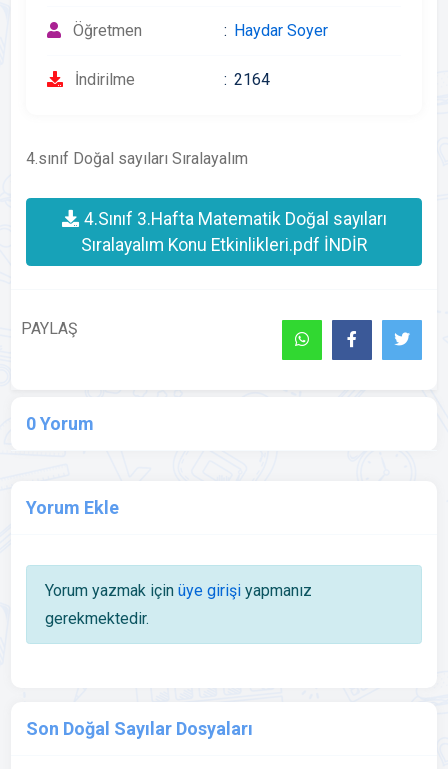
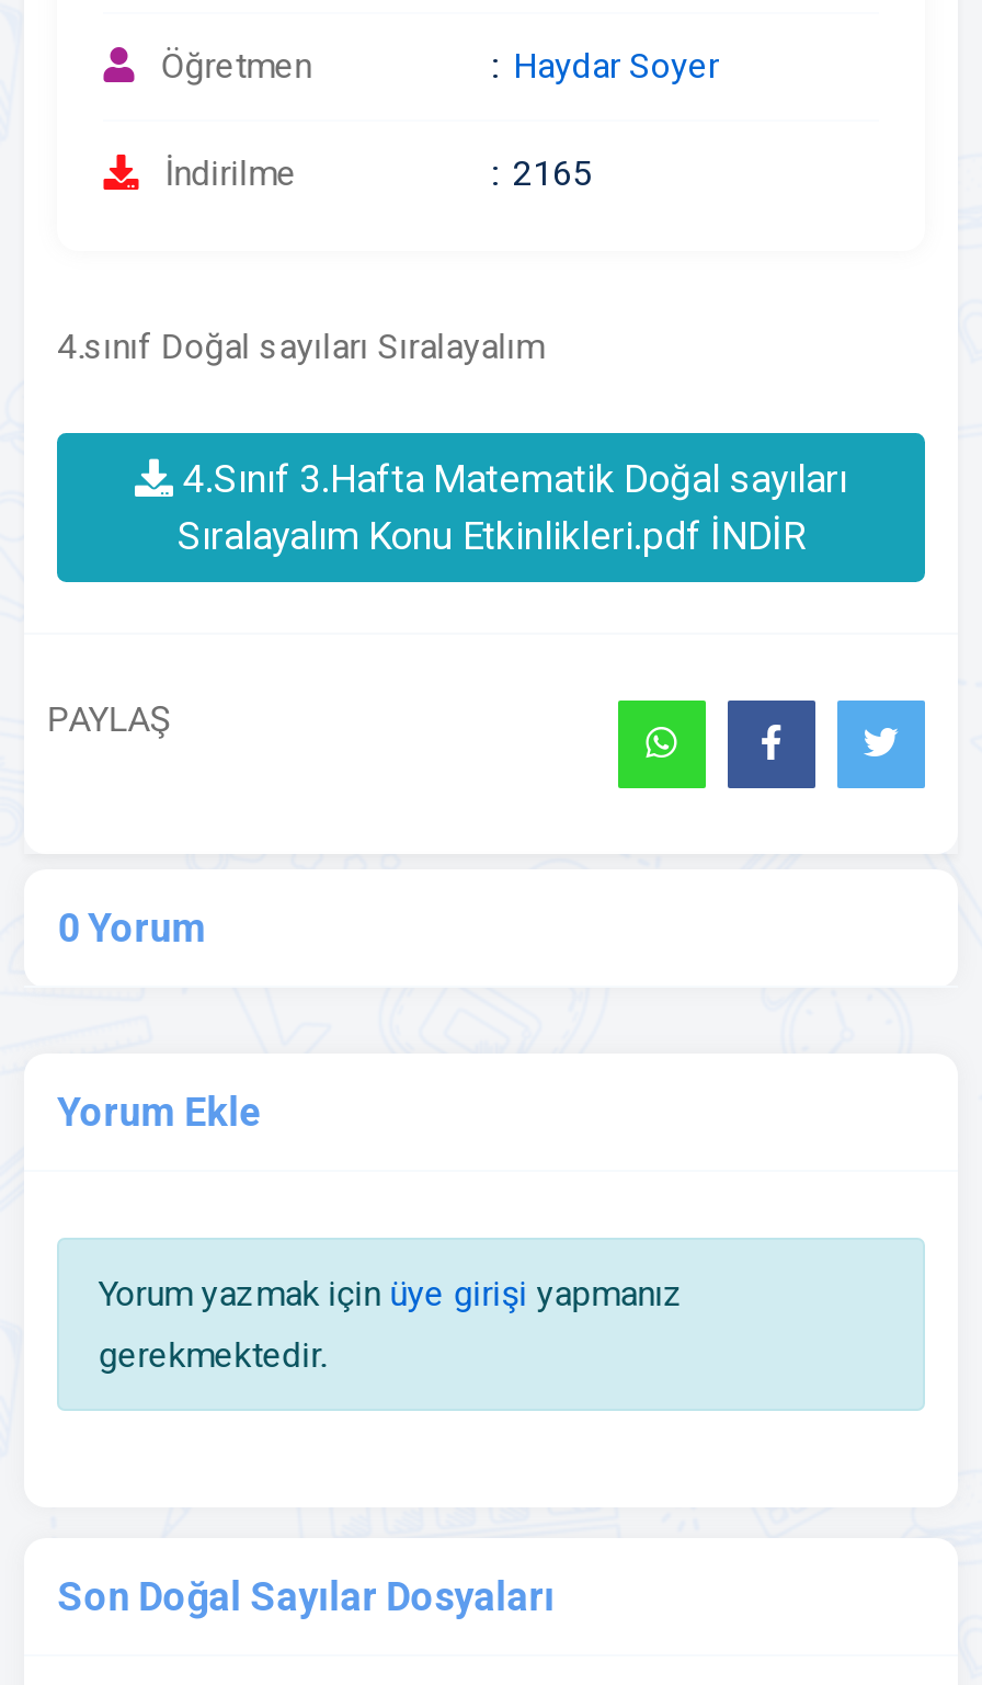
[234,70,270,89] 2164 -> [513,152,592,194] 2165

